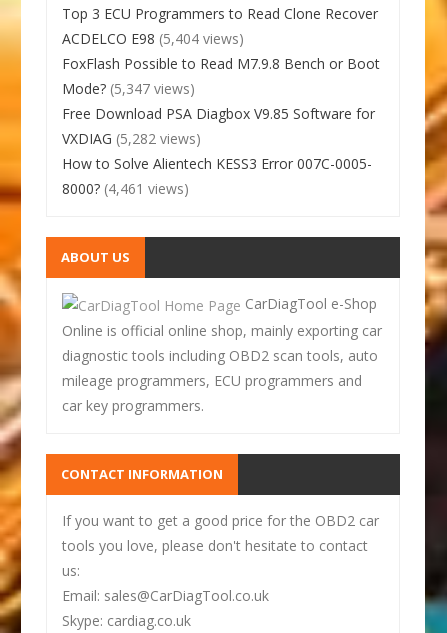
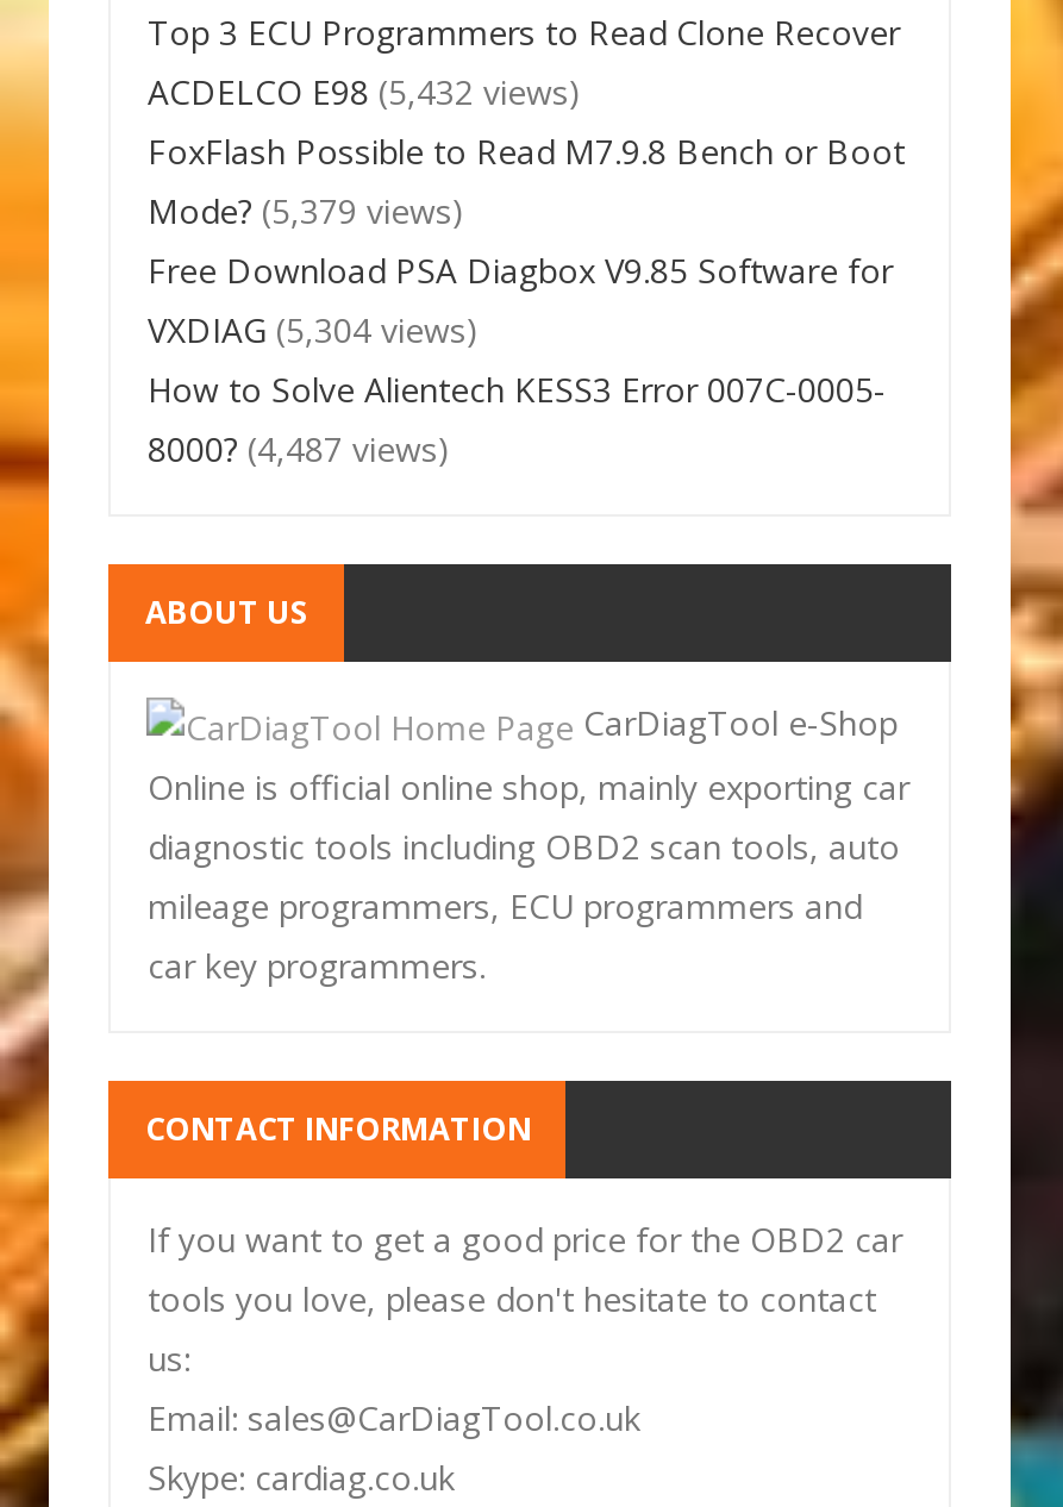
[62,29,244,48] ACDELCO E98 (5,404 views) -> [148,69,581,114] ACDELCO E98 (5,432 views)
[62,79,195,98] Mode? (5,347 views) -> [148,188,464,233] Mode? (5,379 views)
[62,129,201,148] VXDIAG (5,282 views) -> [148,307,479,352] VXDIAG (5,304 views)
[62,179,189,198] 8000? (4,461 views) -> [148,426,450,471] 8000? (4,487 views)

